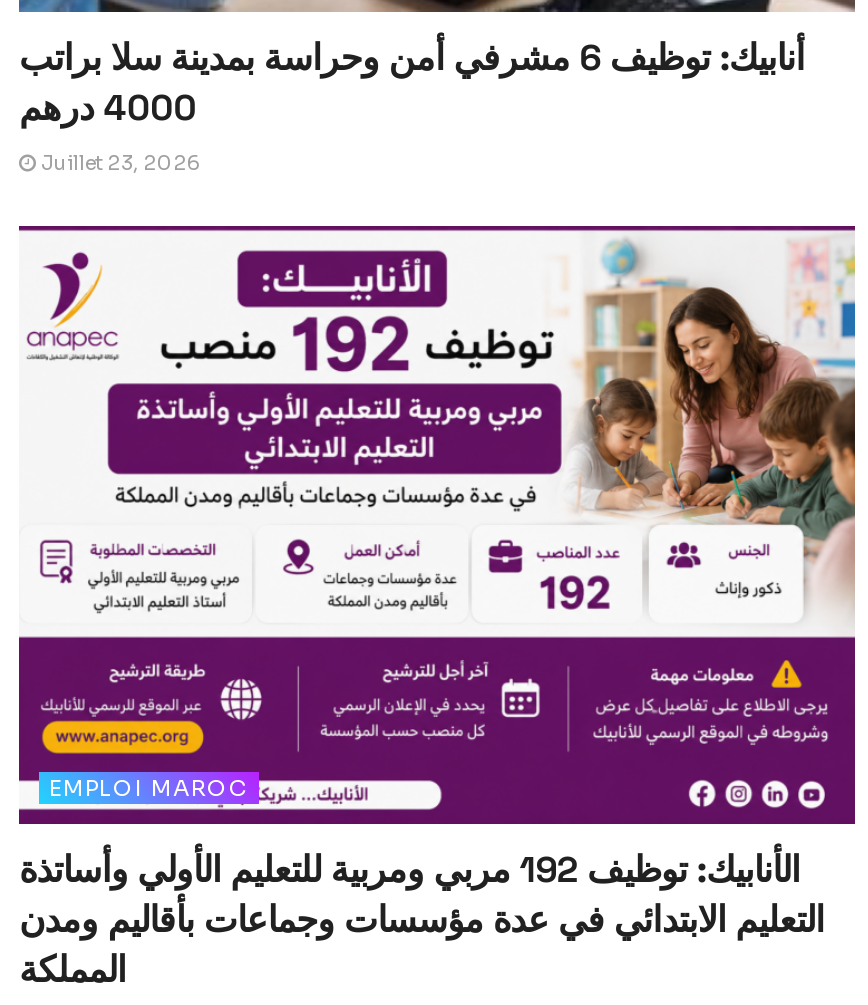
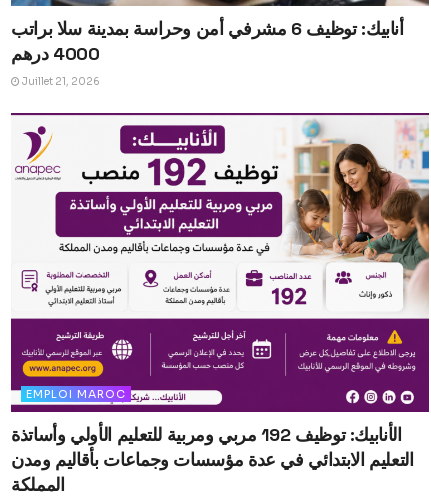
[37,150,201,176] Juillet 23, 2026 -> [20,75,100,88] Juillet 21, 2026

